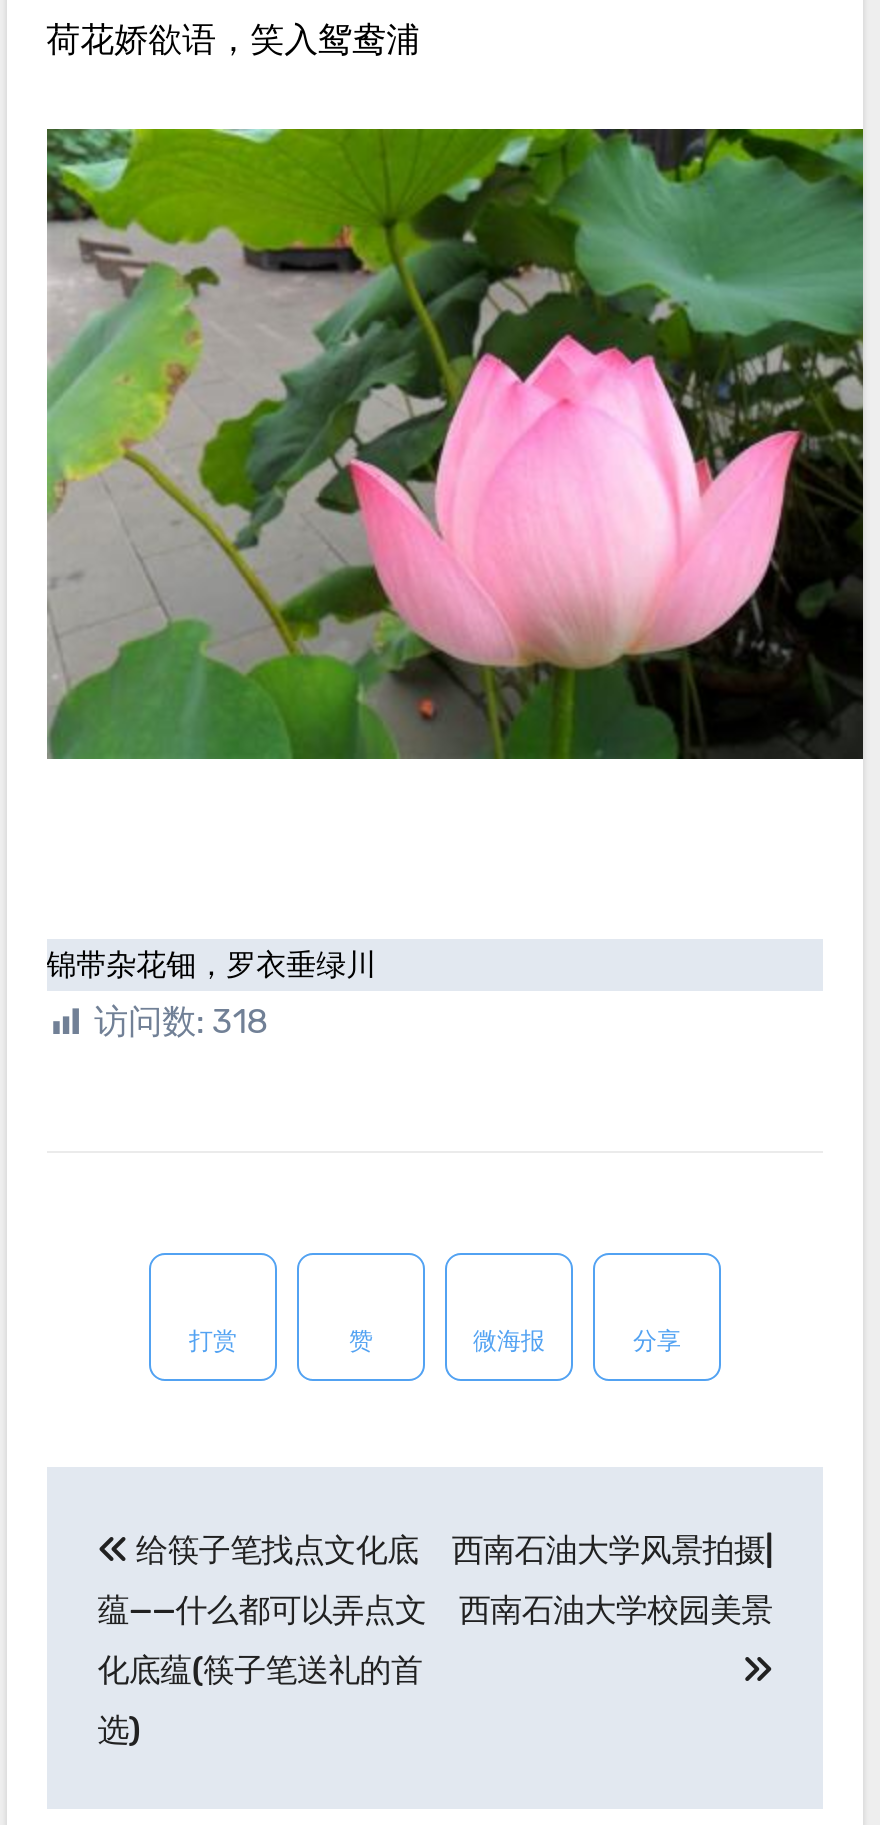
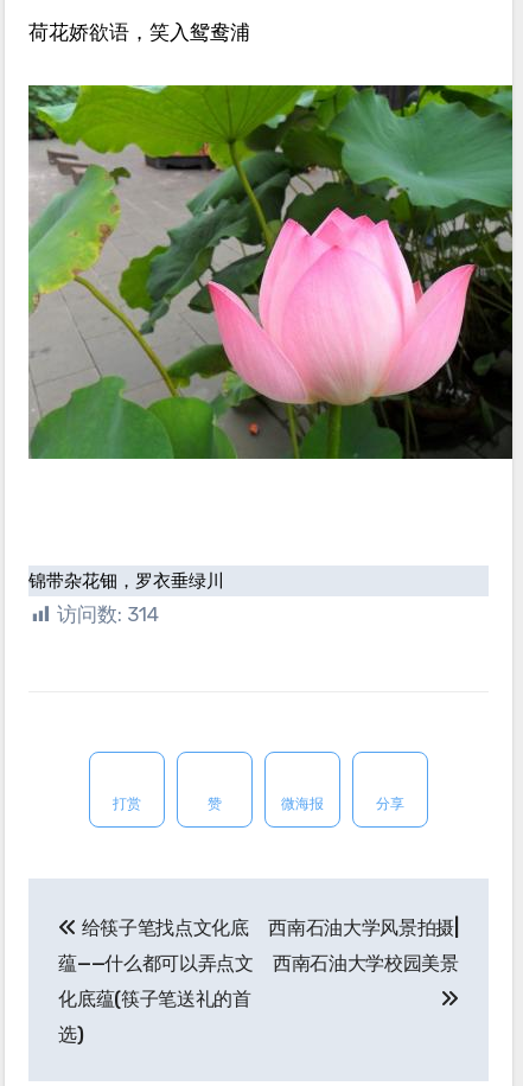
[94,1001,268,1041] 访问数: 318 -> [56,603,158,626] 访问数: 314

